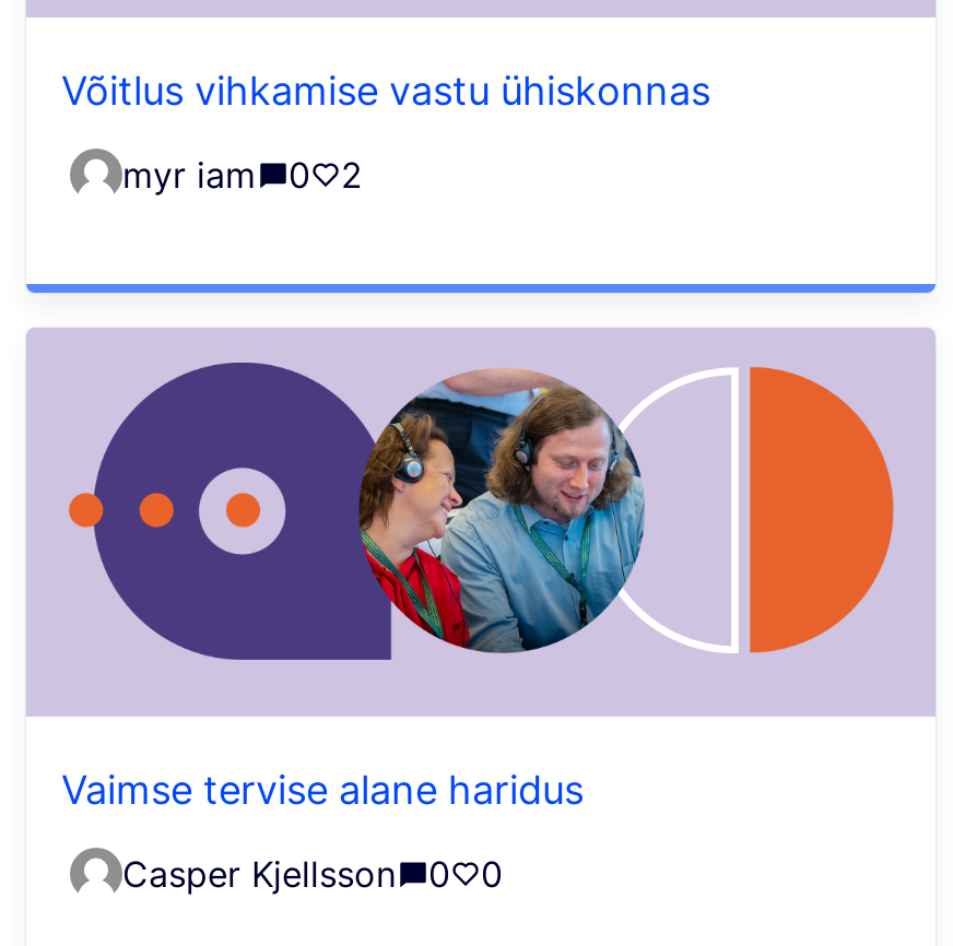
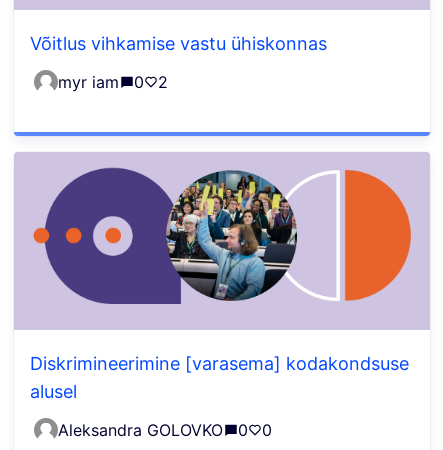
[358,367,645,653] [image] -> [166,169,297,301] [image]
[61,768,584,814] Vaimse tervise alane haridus -> [30,353,409,402] Diskrimineerimine [varasema] kodakondsuse | alusel
[122,853,396,897] Casper Kjellsson -> [58,420,223,440] Aleksandra GOLOVKO

